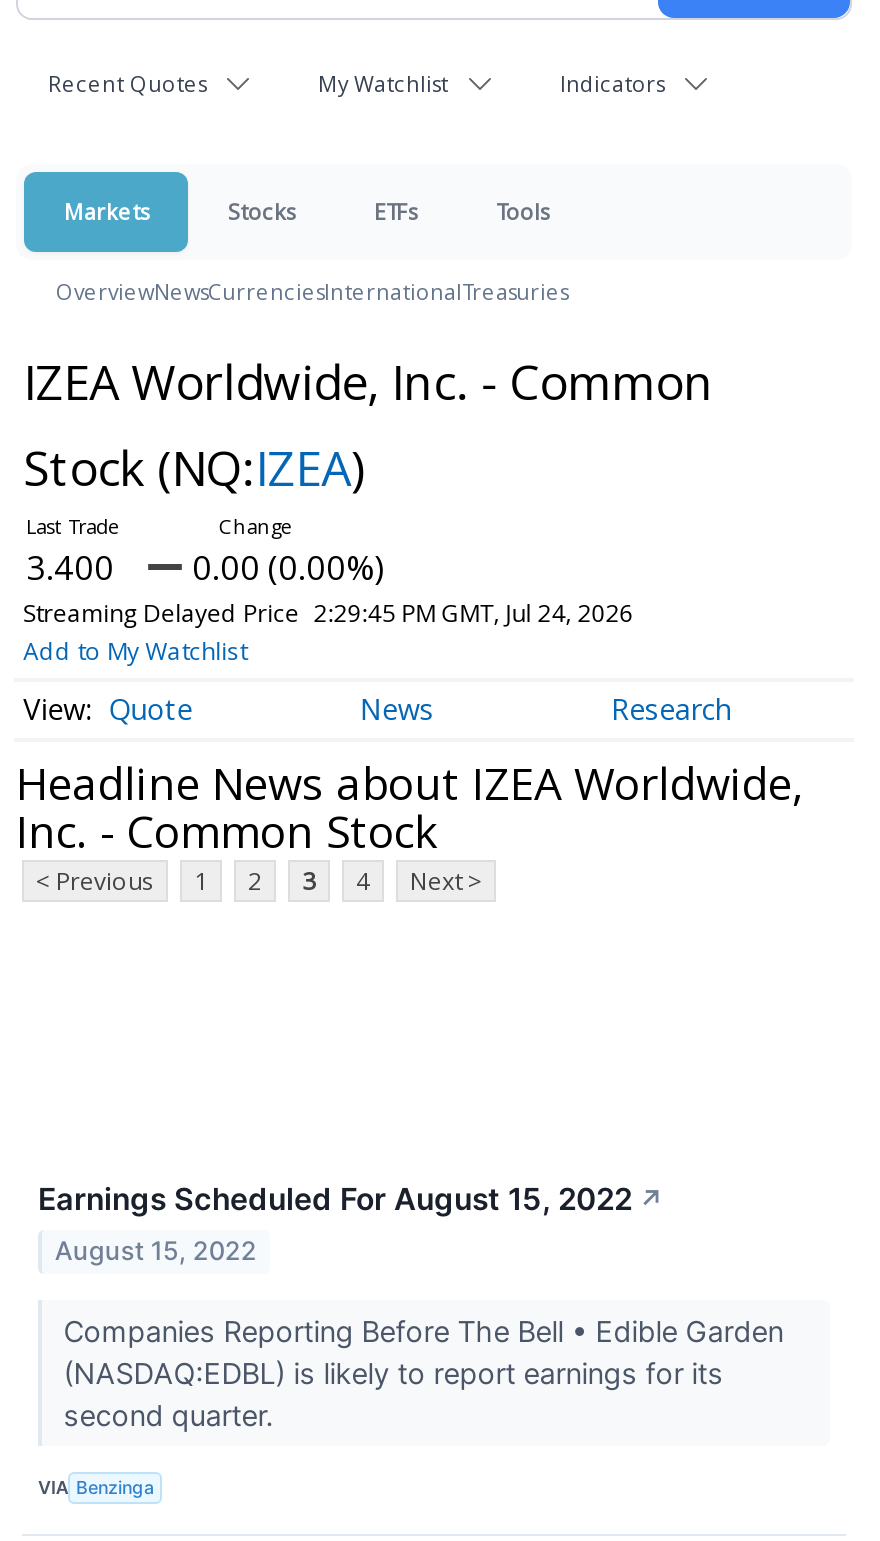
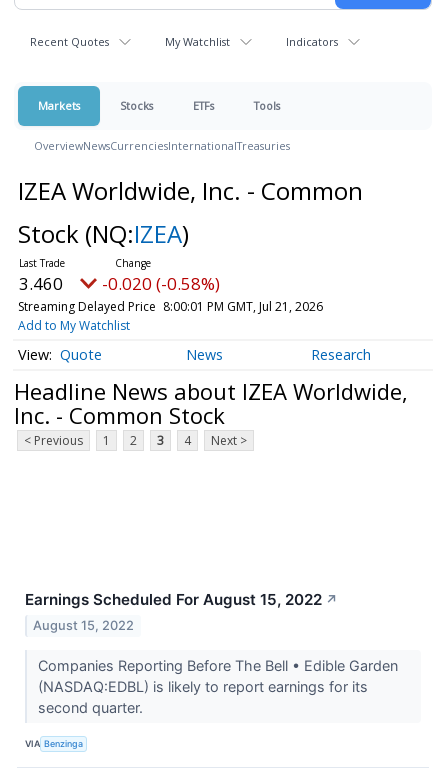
[26,544,114,590] 3.400 -> [19,272,63,295] 3.460
[192,544,384,590] 0.00 (0.00%) -> [102,272,220,295] -0.020 (-0.58%)
[23,596,634,630] Streaming Delayed Price 2:29:45 PM GMT, Jul 24, 2026 -> [18,298,323,315] Streaming Delayed Price 8:00:01 PM GMT, Jul 21, 2026

